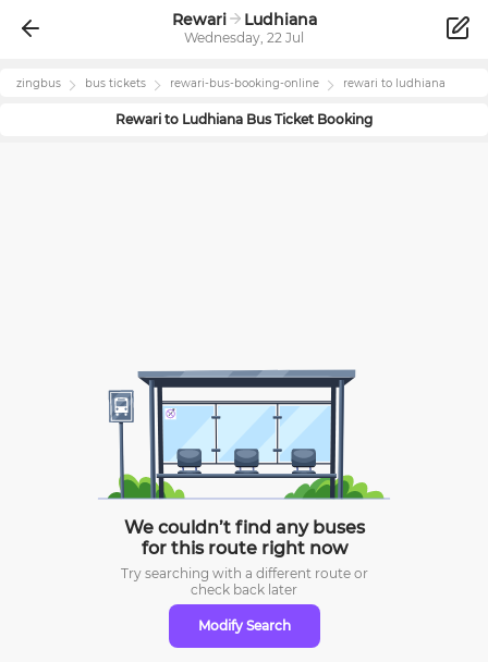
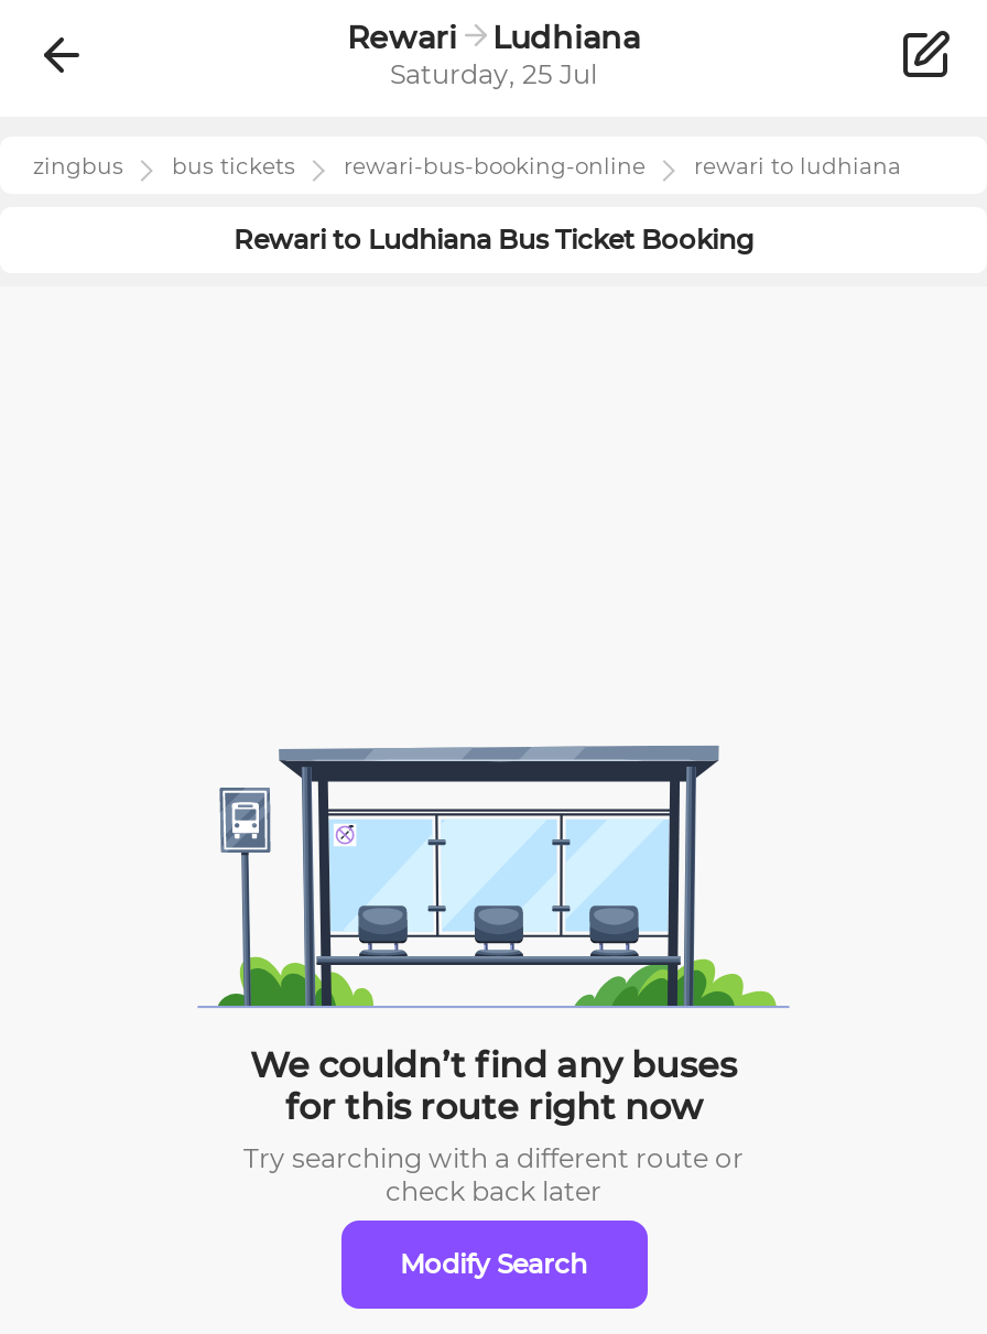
[184,29,304,46] Wednesday, 22 Jul -> [390,57,597,90] Saturday, 25 Jul

